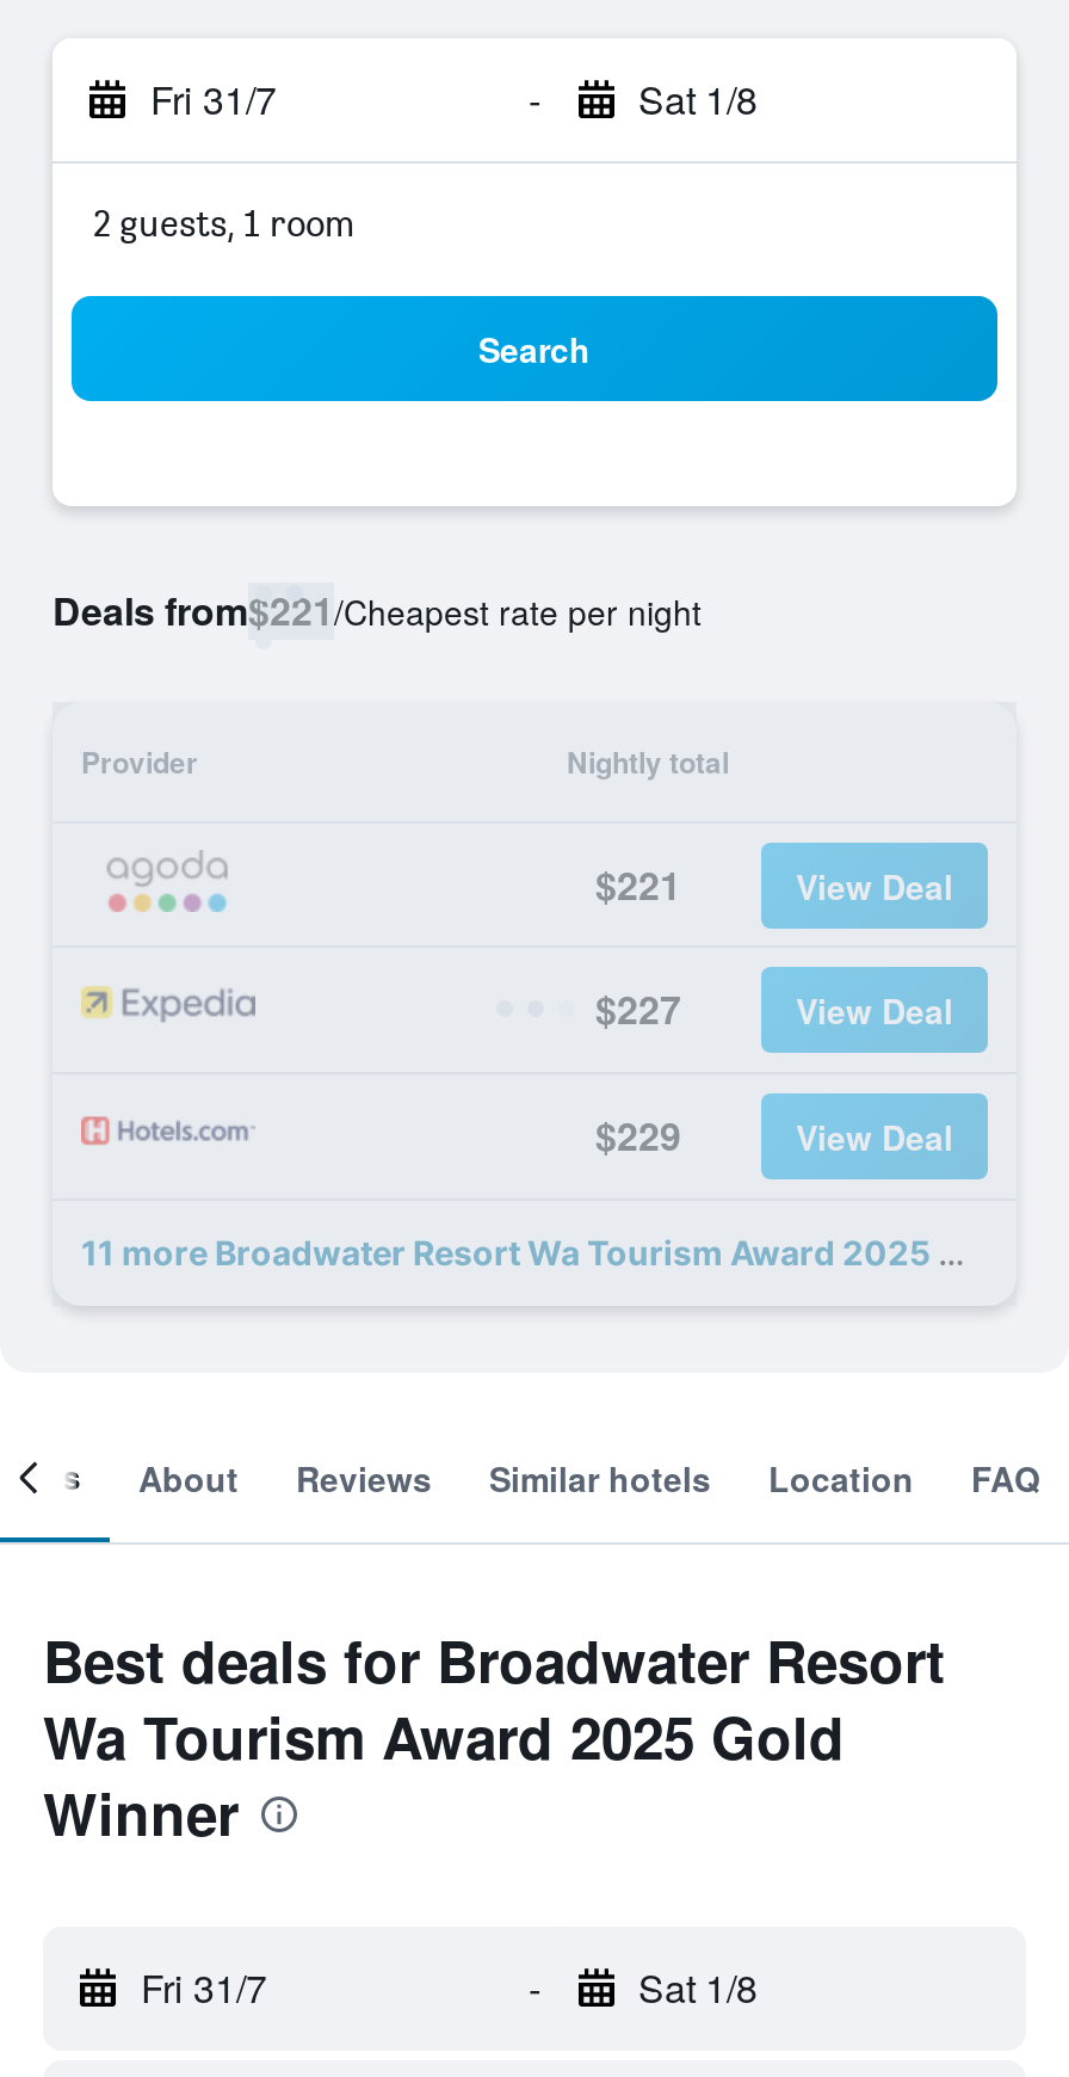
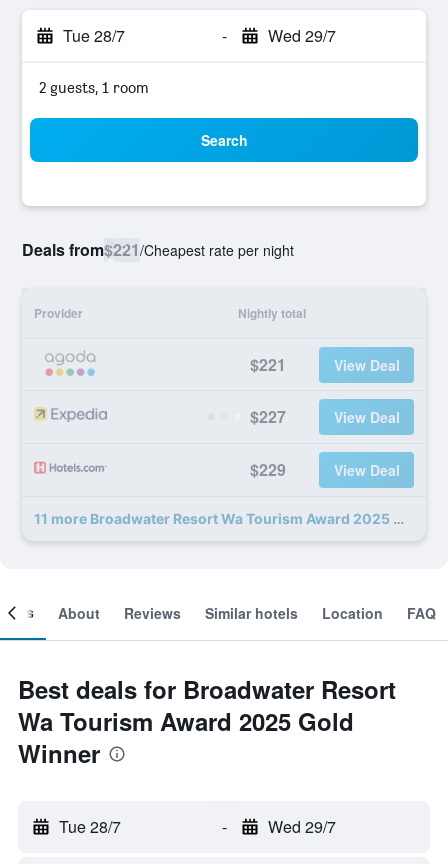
[150,72,277,127] Fri 31/7 -> [63,24,125,47] Tue 28/7
[638,72,758,127] Sat 1/8 -> [267,24,335,47] Wed 29/7
[141,1960,267,2015] Fri 31/7 -> [59,815,121,838] Tue 28/7
[638,1960,758,2015] Sat 1/8 -> [267,815,335,838] Wed 29/7

